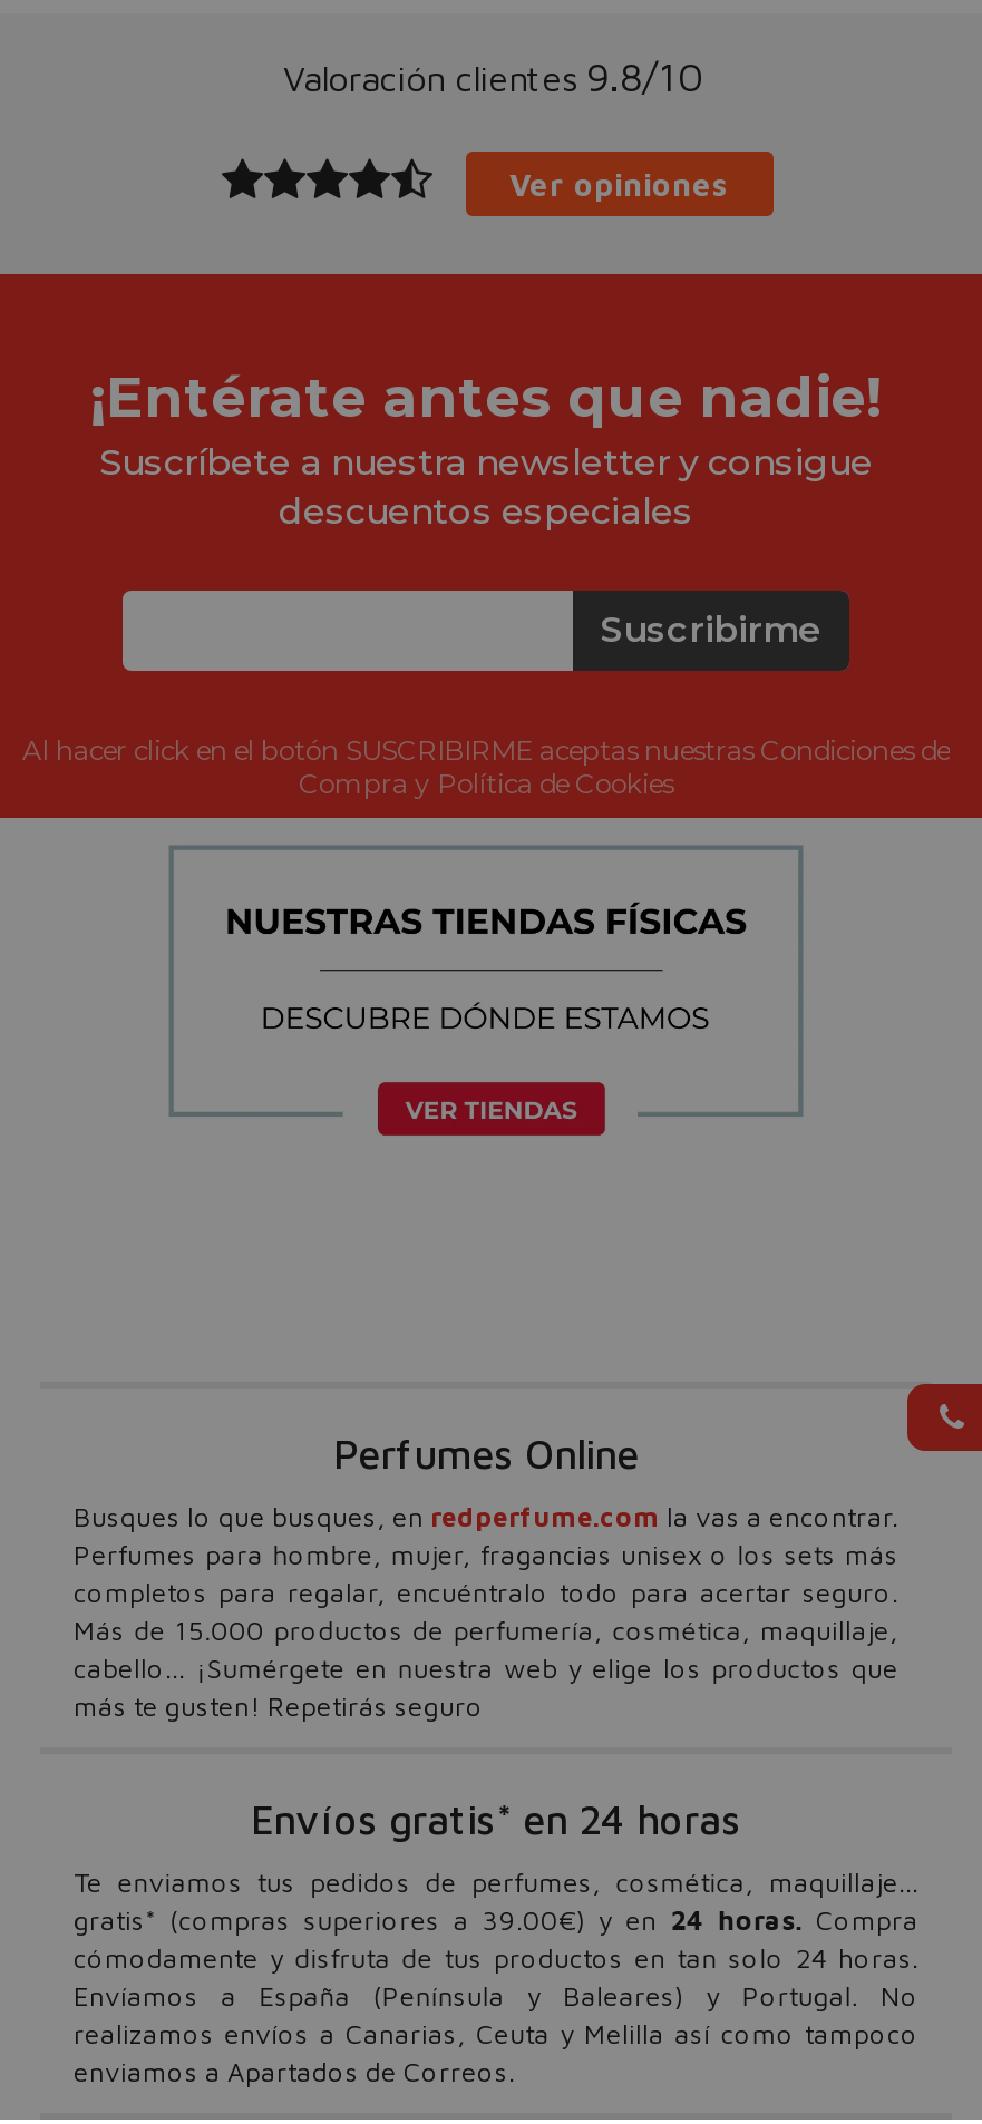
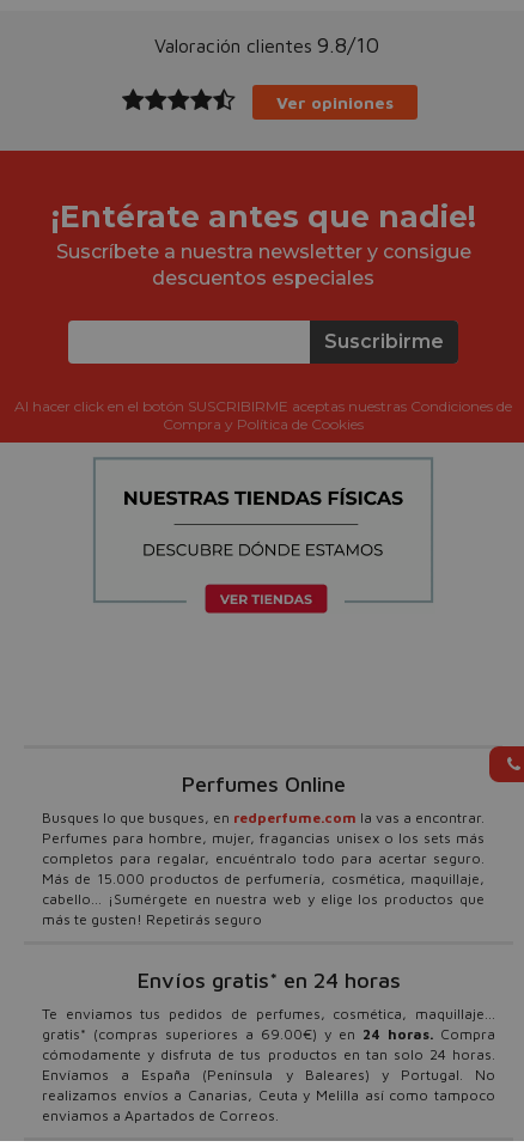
[74,1903,918,1936] gratis* (compras superiores a 39.00€) y en 24 horas. Compra -> [42,1025,495,1043] gratis* (compras superiores a 69.00€) y en 24 horas. Compra

